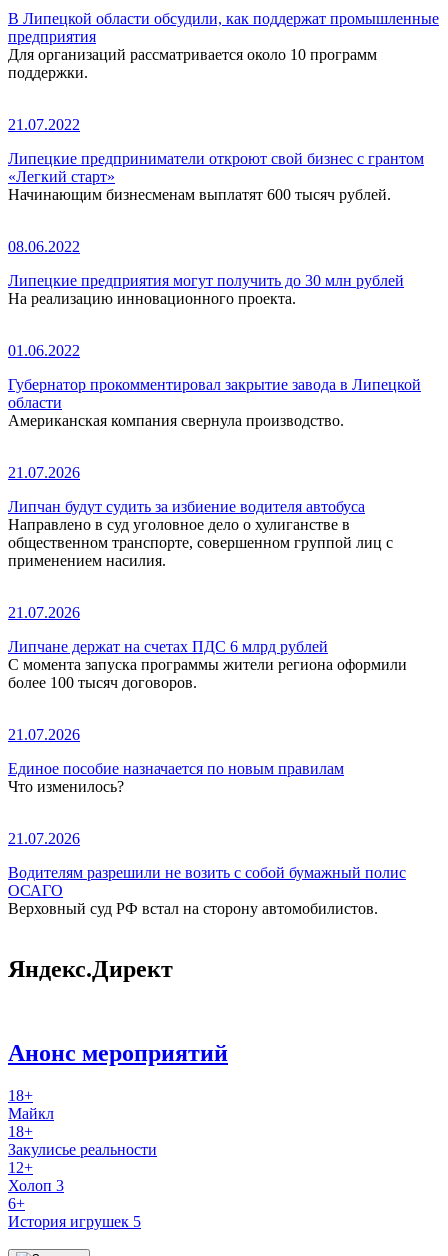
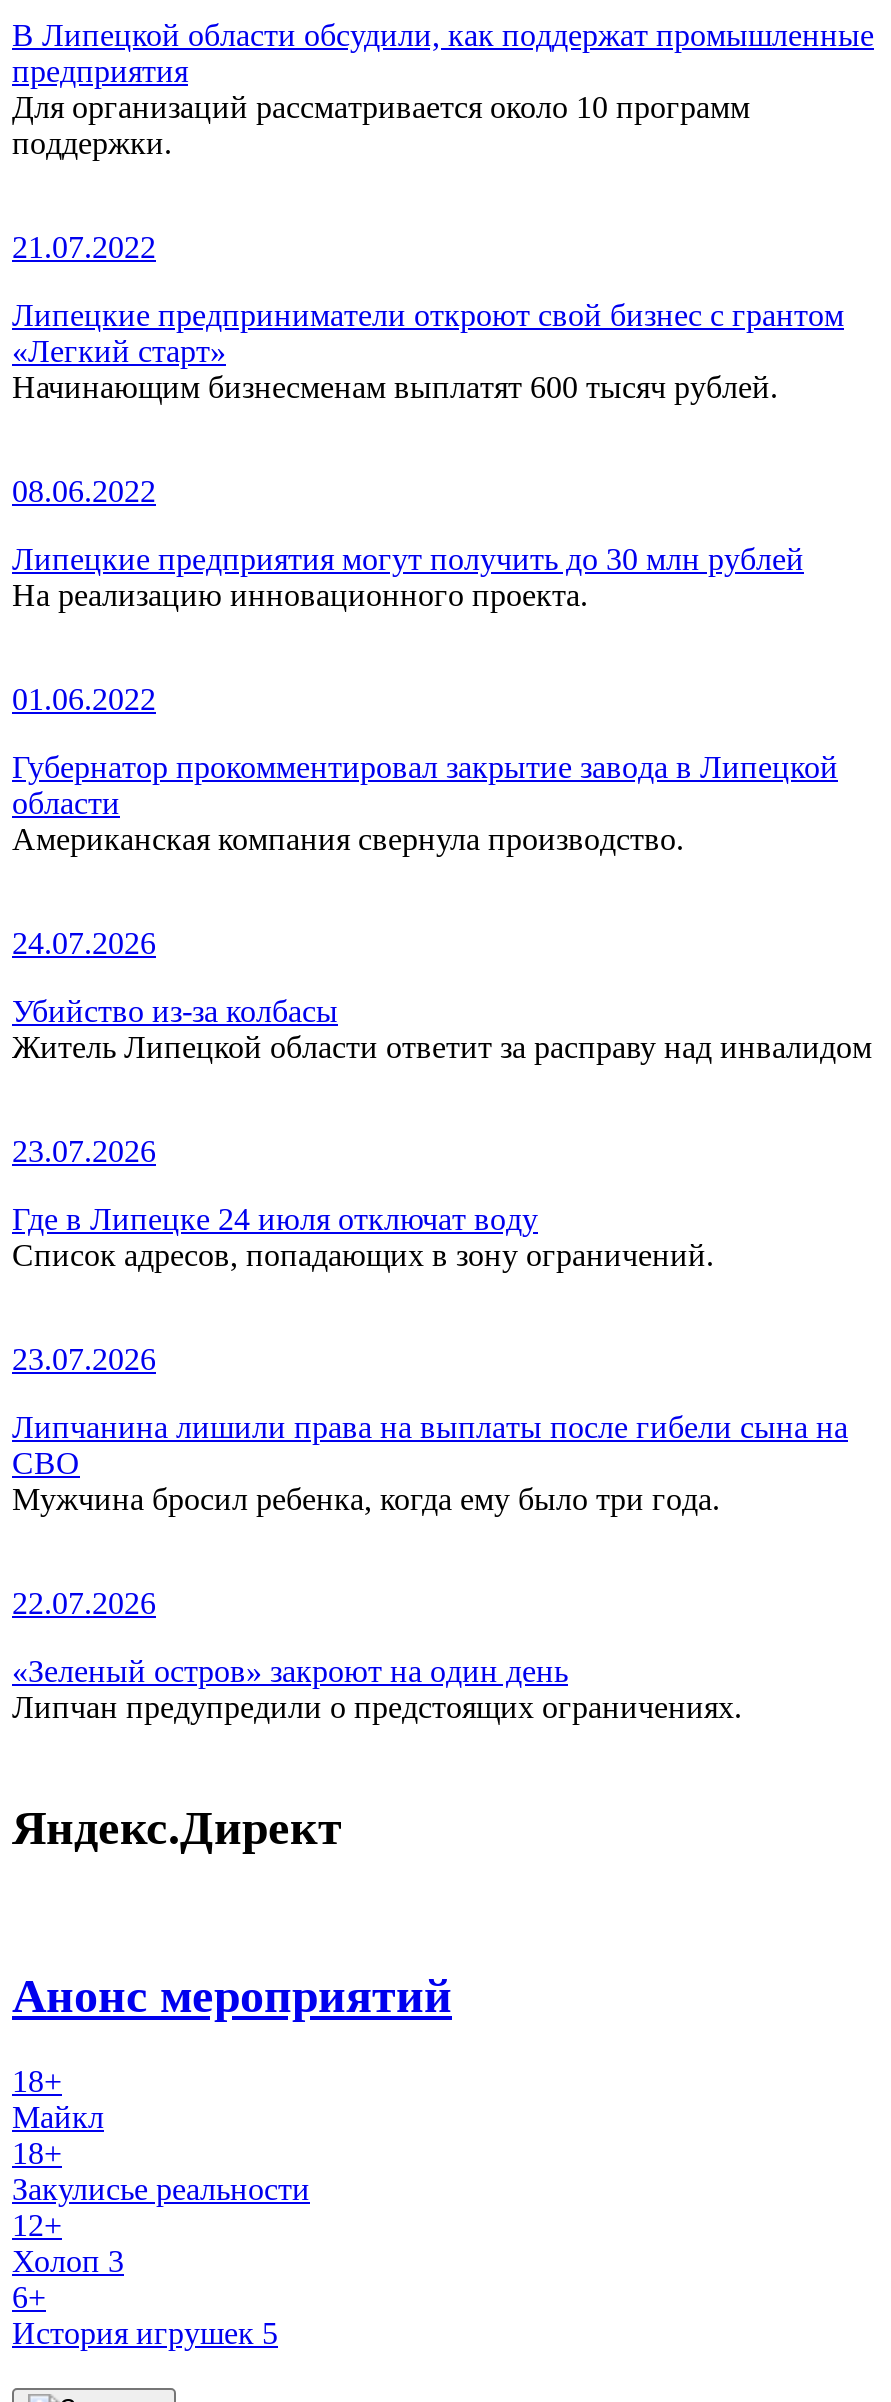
[8,464,80,481] 21.07.2026 -> [12,925,156,959] 24.07.2026
[8,498,393,569] Липчан будут судить за избиение водителя автобуса | Направлено в суд уголовное дело о хулиганстве в | общественном транспорте, совершенном группой лиц с | применением насилия. -> [12,993,872,1063] Убийство из-за колбасы | Житель Липецкой области ответит за расправу над инвалидом
[8,604,80,621] 21.07.2026 -> [12,1133,156,1167] 23.07.2026
[8,638,407,691] Липчане держат на счетах ПДС 6 млрд рублей | С момента запуска программы жители региона оформили | более 100 тысяч договоров. -> [12,1201,714,1271] Где в Липецке 24 июля отключат воду | Список адресов, попадающих в зону ограничений.
[8,726,80,743] 21.07.2026 -> [12,1341,156,1375] 23.07.2026
[8,760,344,795] Единое пособие назначается по новым правилам | Что изменилось? -> [12,1409,848,1515] Липчанина лишили права на выплаты после гибели сына на | СВО | Мужчина бросил ребенка, когда ему было три года.
[8,830,80,847] 21.07.2026 -> [12,1585,156,1619] 22.07.2026
[8,864,406,917] Водителям разрешили не возить с собой бумажный полис | ОСАГО | Верховный суд РФ встал на сторону автомобилистов. -> [12,1653,742,1723] «Зеленый остров» закроют на один день | Липчан предупредили о предстоящих ограничениях.

